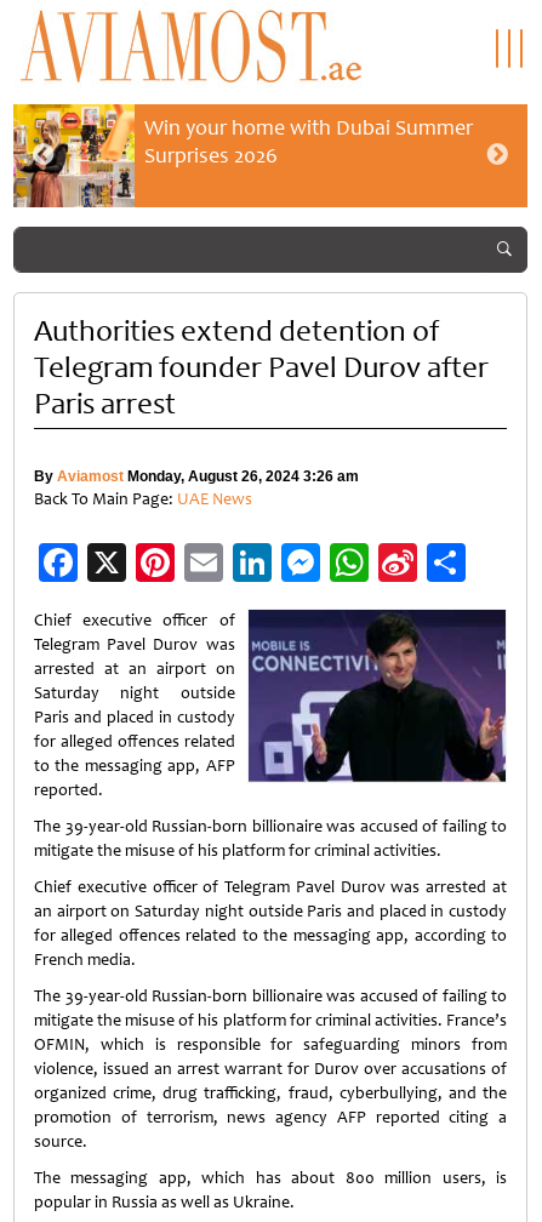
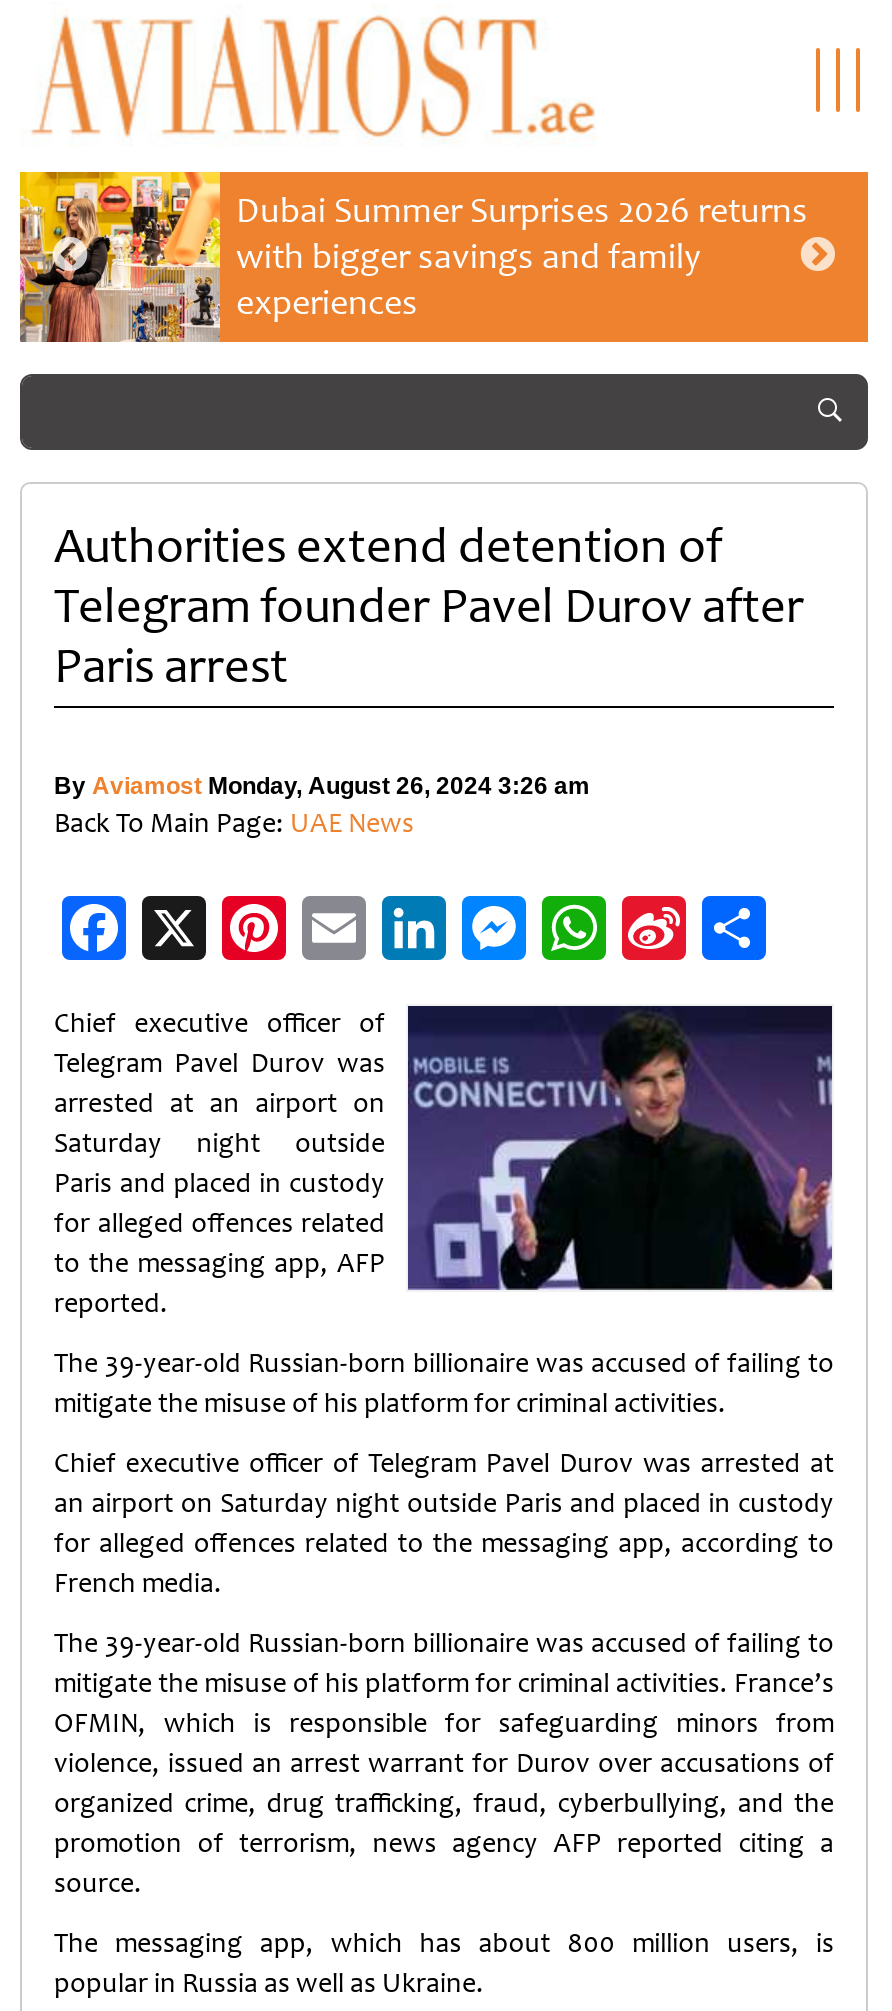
[144,114,473,169] Win your home with Dubai Summer | Surprises 2026 -> [236,188,808,324] Dubai Summer Surprises 2026 returns | with bigger savings and family | experiences

